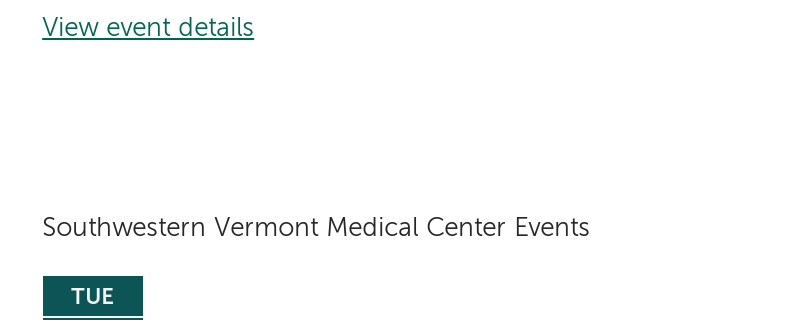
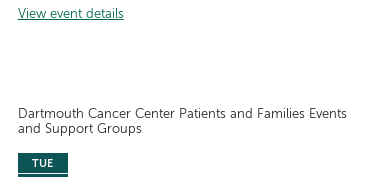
[42,216,590,242] Southwestern Vermont Medical Center Events -> [18,108,347,136] Dartmouth Cancer Center Patients and Families Events | and Support Groups

